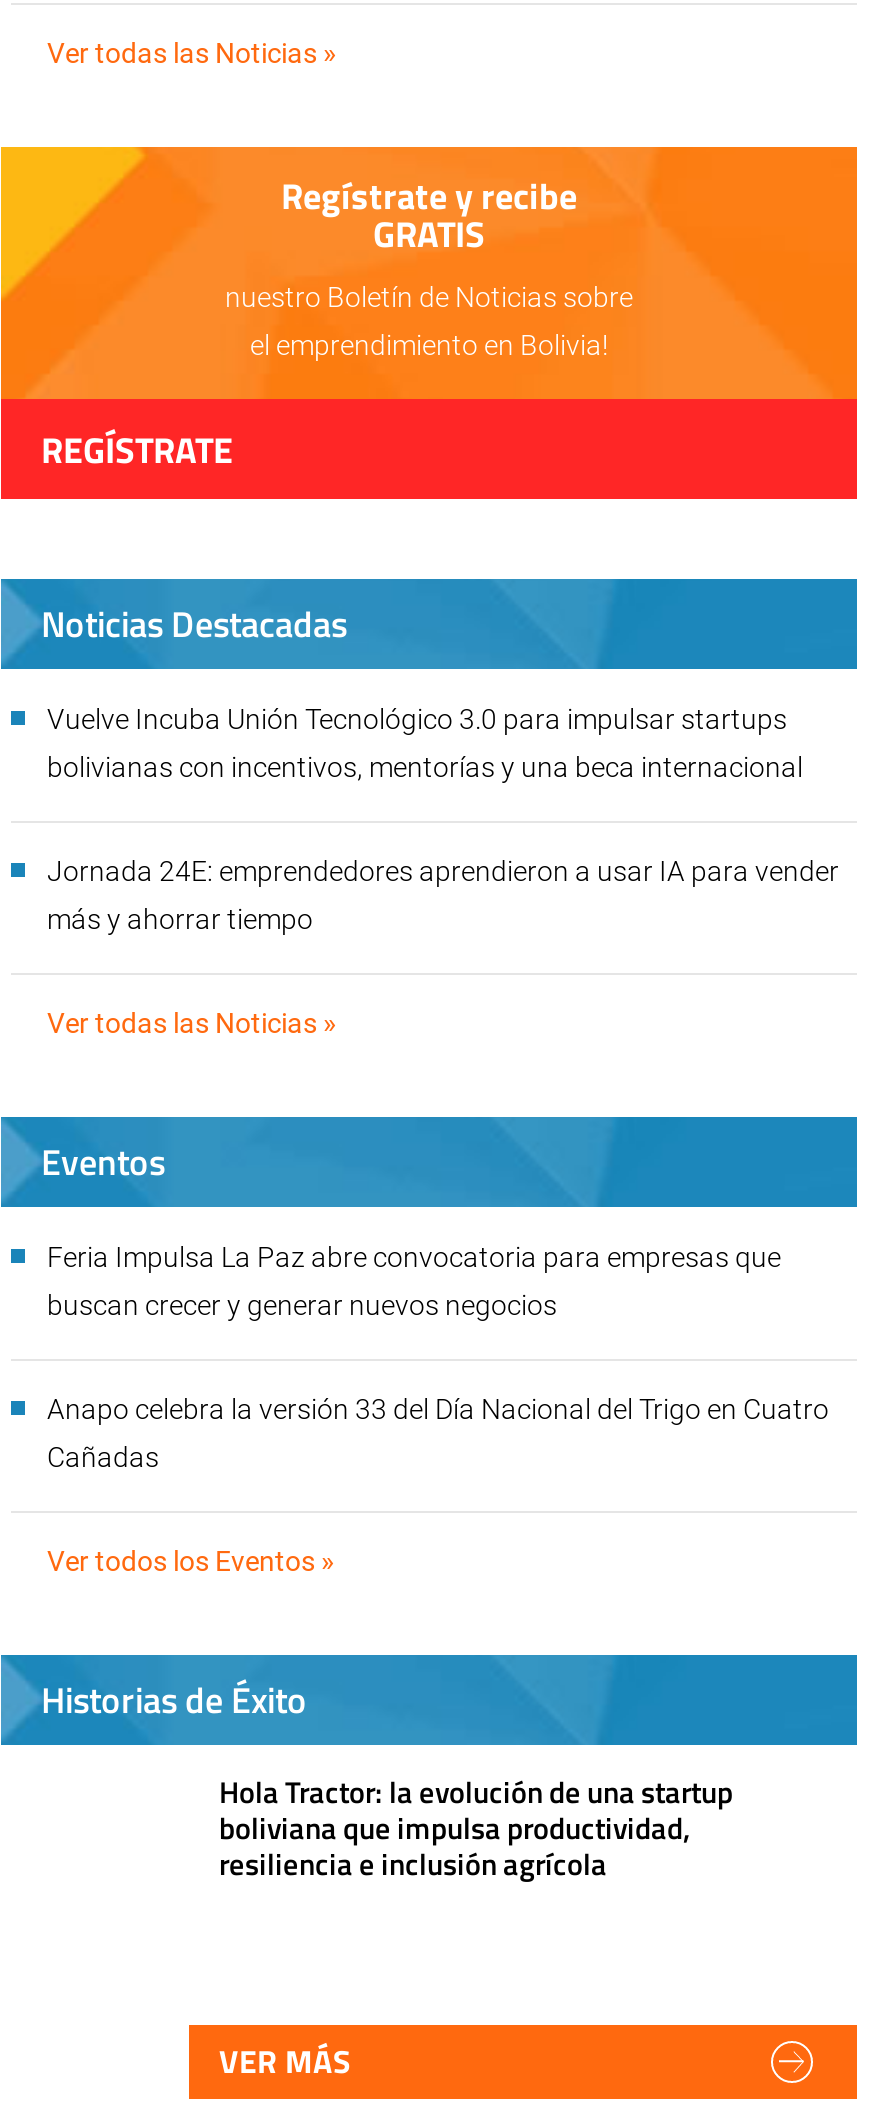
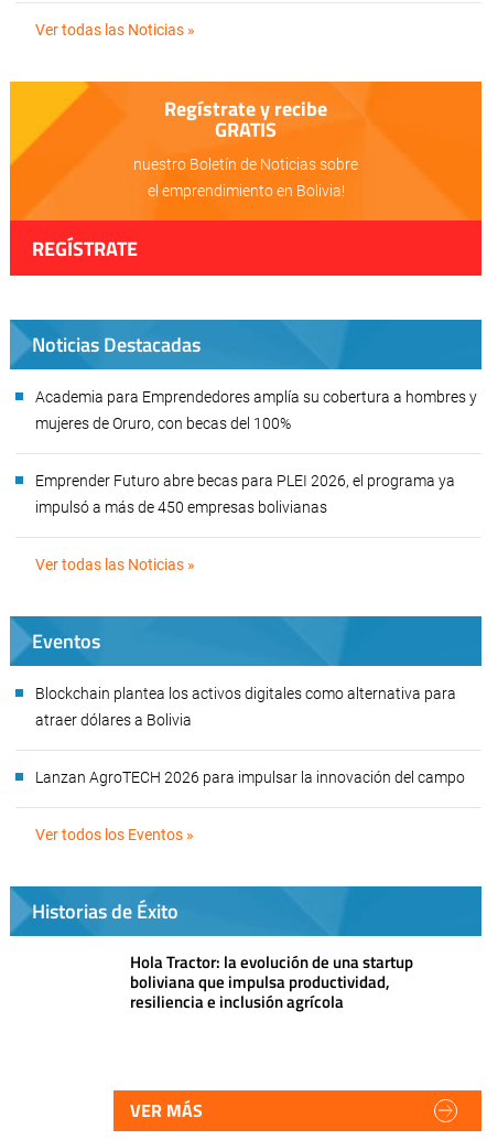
[47,703,787,735] Vuelve Incuba Unión Tecnológico 3.0 para impulsar startups -> [35,388,477,406] Academia para Emprendedores amplía su cobertura a hombres y
[47,751,809,783] bolivianas con incentivos, mentorías y una beca internacional -> [35,415,291,432] mujeres de Oruro, con becas del 100%
[47,855,839,887] Jornada 24E: emprendedores aprendieron a usar IA para vender -> [35,472,455,490] Emprender Futuro abre becas para PLEI 2026, el programa ya
[47,903,313,935] más y ahorrar tiempo -> [35,498,327,516] impulsó a más de 450 empresas bolivianas
[47,1241,829,1473] Feria Impulsa La Paz abre convocatoria para empresas que | buscan crecer y generar nuevos negocios | Anapo celebra la versión 33 del Día Nacional del Trigo en Cuatro | Cañadas -> [35,685,465,786] Blockchain plantea los activos digitales como alternativa para | atraer dólares a Bolivia | Lanzan AgroTECH 2026 para impulsar la innovación del campo

